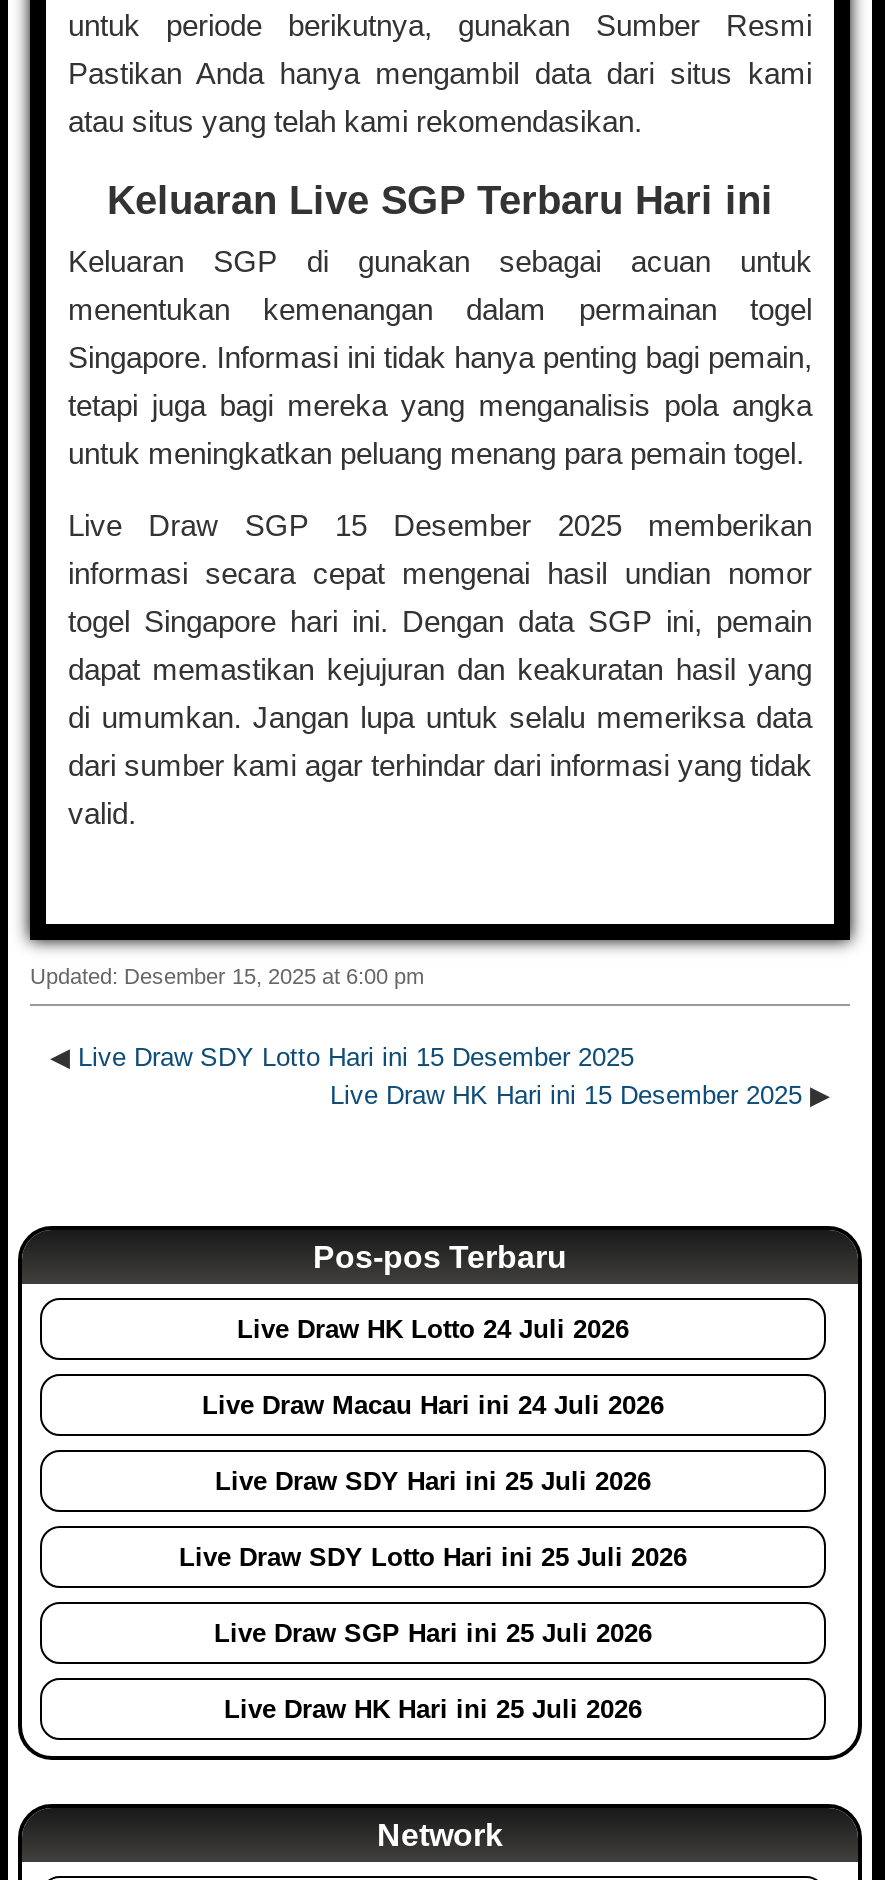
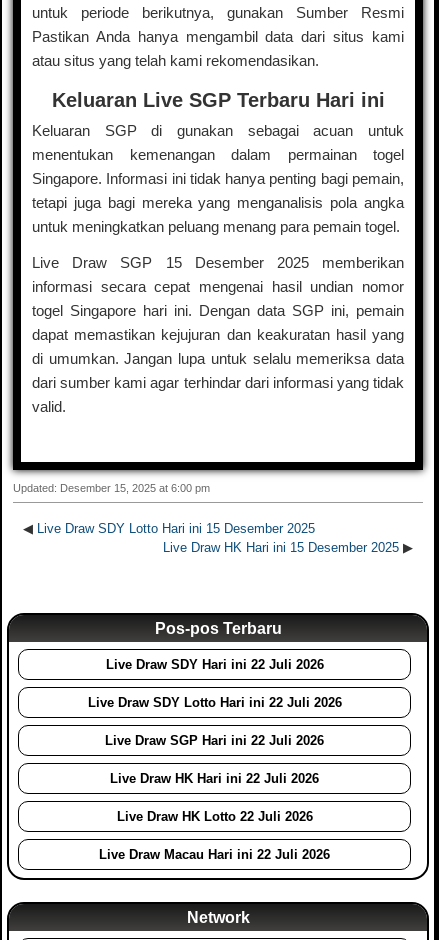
[237,1314,629,1344] Live Draw HK Lotto 24 Juli 2026 -> [105,657,323,672] Live Draw SDY Hari ini 22 Juli 2026
[202,1390,664,1420] Live Draw Macau Hari ini 24 Juli 2026 -> [87,695,341,710] Live Draw SDY Lotto Hari ini 22 Juli 2026
[215,1466,651,1496] Live Draw SDY Hari ini 25 Juli 2026 -> [105,733,324,748] Live Draw SGP Hari ini 22 Juli 2026
[179,1542,687,1572] Live Draw SDY Lotto Hari ini 25 Juli 2026 -> [110,771,319,786] Live Draw HK Hari ini 22 Juli 2026
[214,1618,652,1648] Live Draw SGP Hari ini 25 Juli 2026 -> [116,809,312,824] Live Draw HK Lotto 22 Juli 2026
[224,1694,642,1724] Live Draw HK Hari ini 25 Juli 2026 -> [99,847,330,862] Live Draw Macau Hari ini 22 Juli 2026

